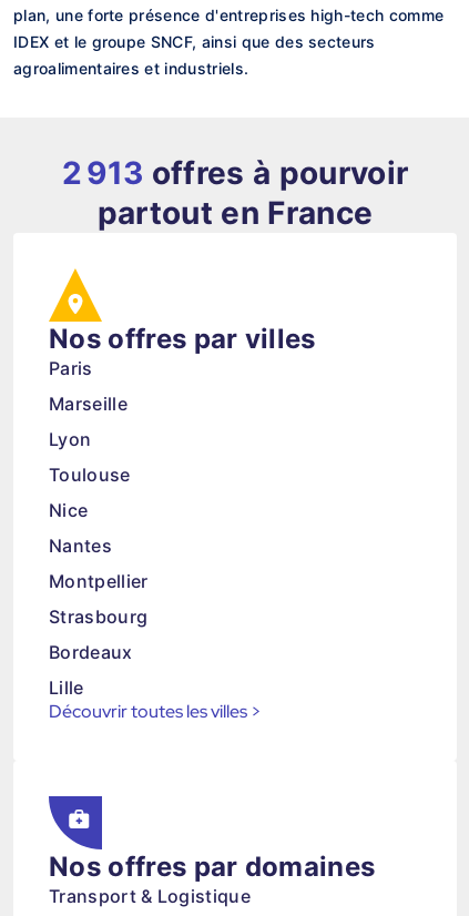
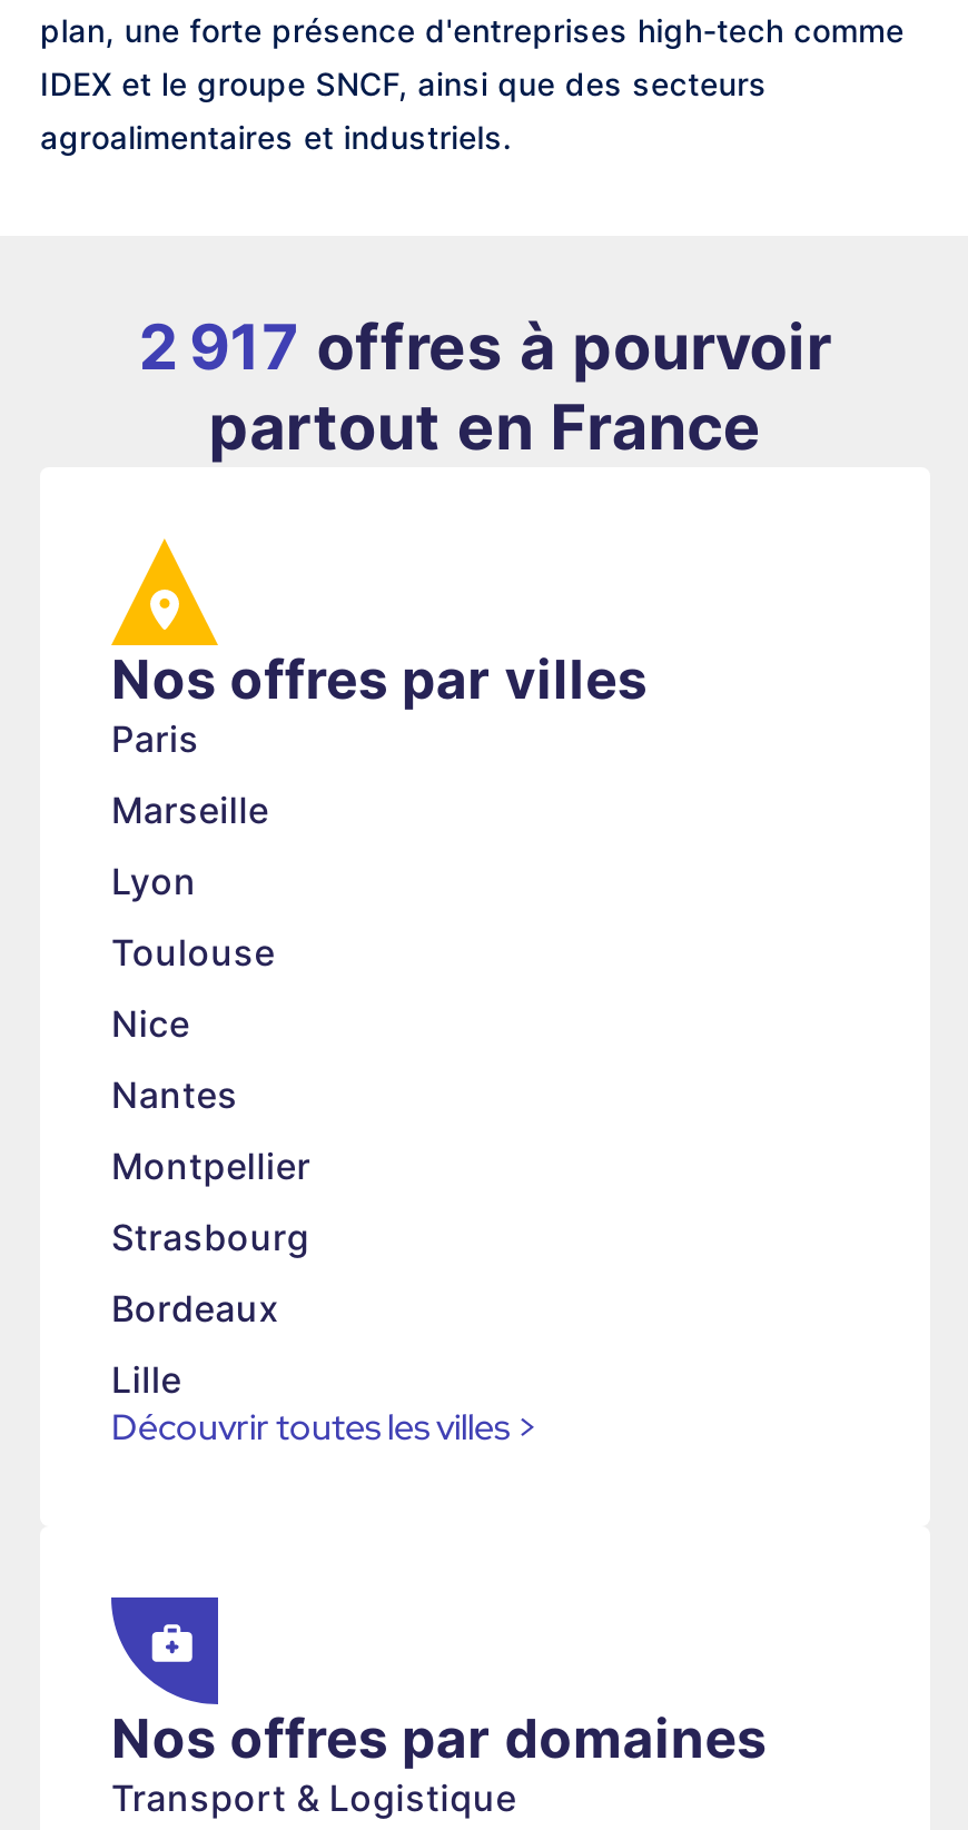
[62,154,408,192] 2 913 offres à pourvoir -> [139,309,832,385] 2 917 offres à pourvoir

